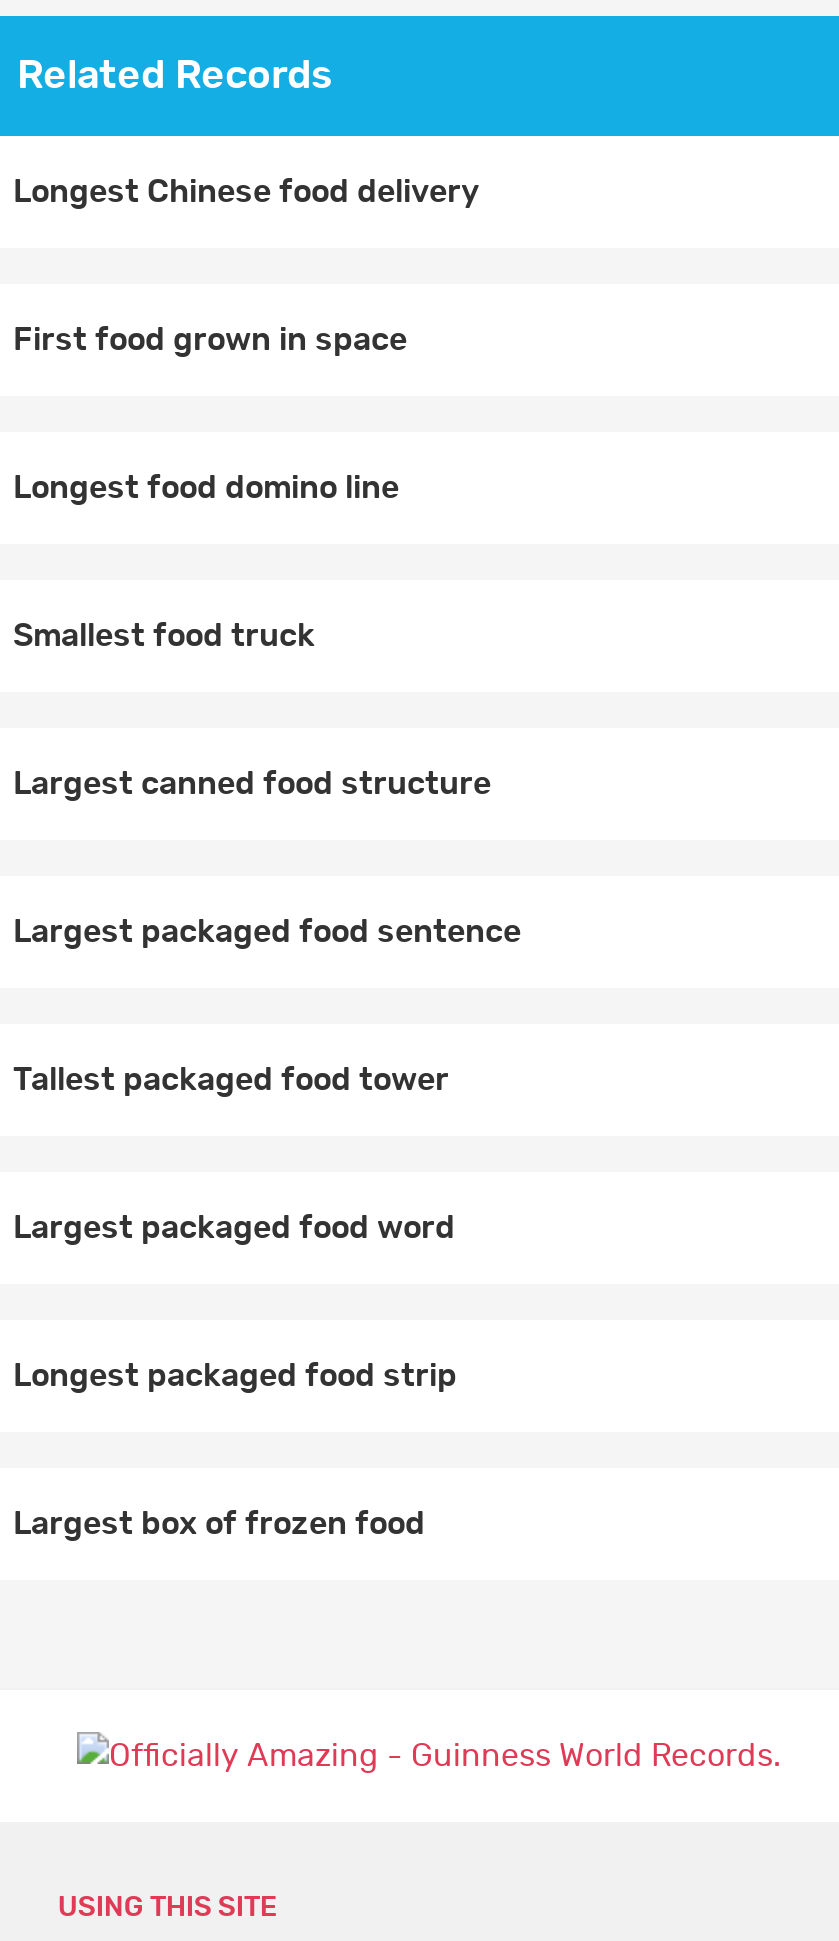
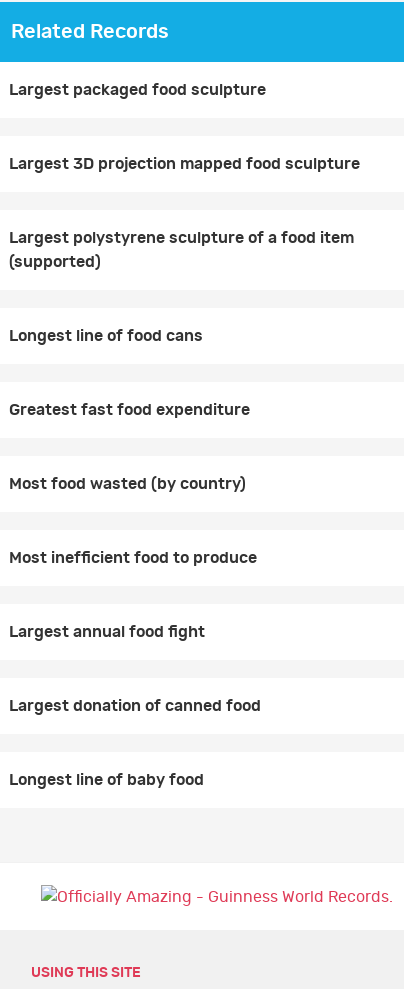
[13,175,479,207] Longest Chinese food delivery -> [9,82,266,98] Largest packaged food sculpture
[13,323,407,355] First food grown in space -> [9,156,360,172] Largest 3D projection mapped food sculpture
[13,471,399,503] Longest food domino line -> [9,230,354,270] Largest polystyrene sculpture of a food item | (supported)
[13,619,315,651] Smallest food truck -> [9,328,203,344] Longest line of food cans
[13,767,491,799] Largest canned food structure -> [9,402,250,418] Greatest fast food expenditure
[13,915,521,947] Largest packaged food sentence -> [9,476,246,492] Most food wasted (by country)
[13,1063,449,1095] Tallest packaged food tower -> [9,550,257,566] Most inefficient food to produce
[13,1211,455,1243] Largest packaged food word -> [9,624,205,640] Largest annual food fight
[13,1359,457,1391] Longest packaged food strip -> [9,698,261,714] Largest donation of canned food
[13,1507,425,1539] Largest box of frozen food -> [9,772,204,788] Longest line of baby food

